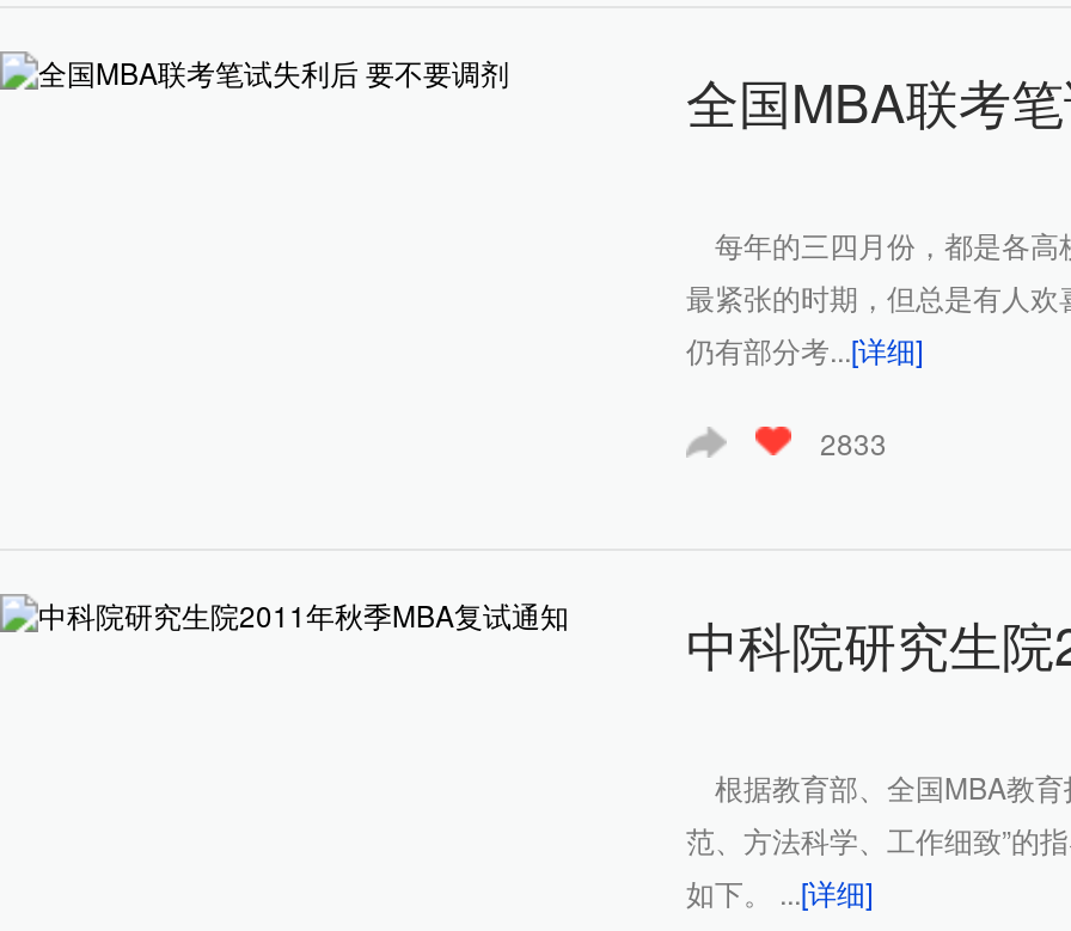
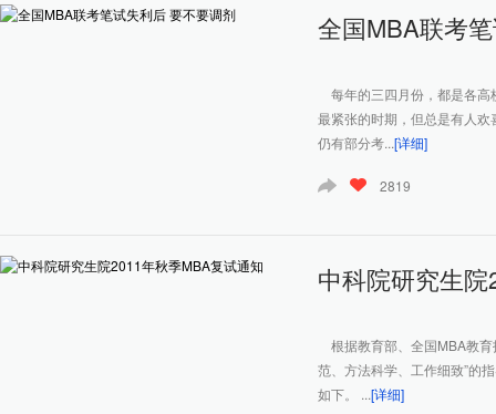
[820,422,887,463] 2833 -> [380,176,411,195] 2819

